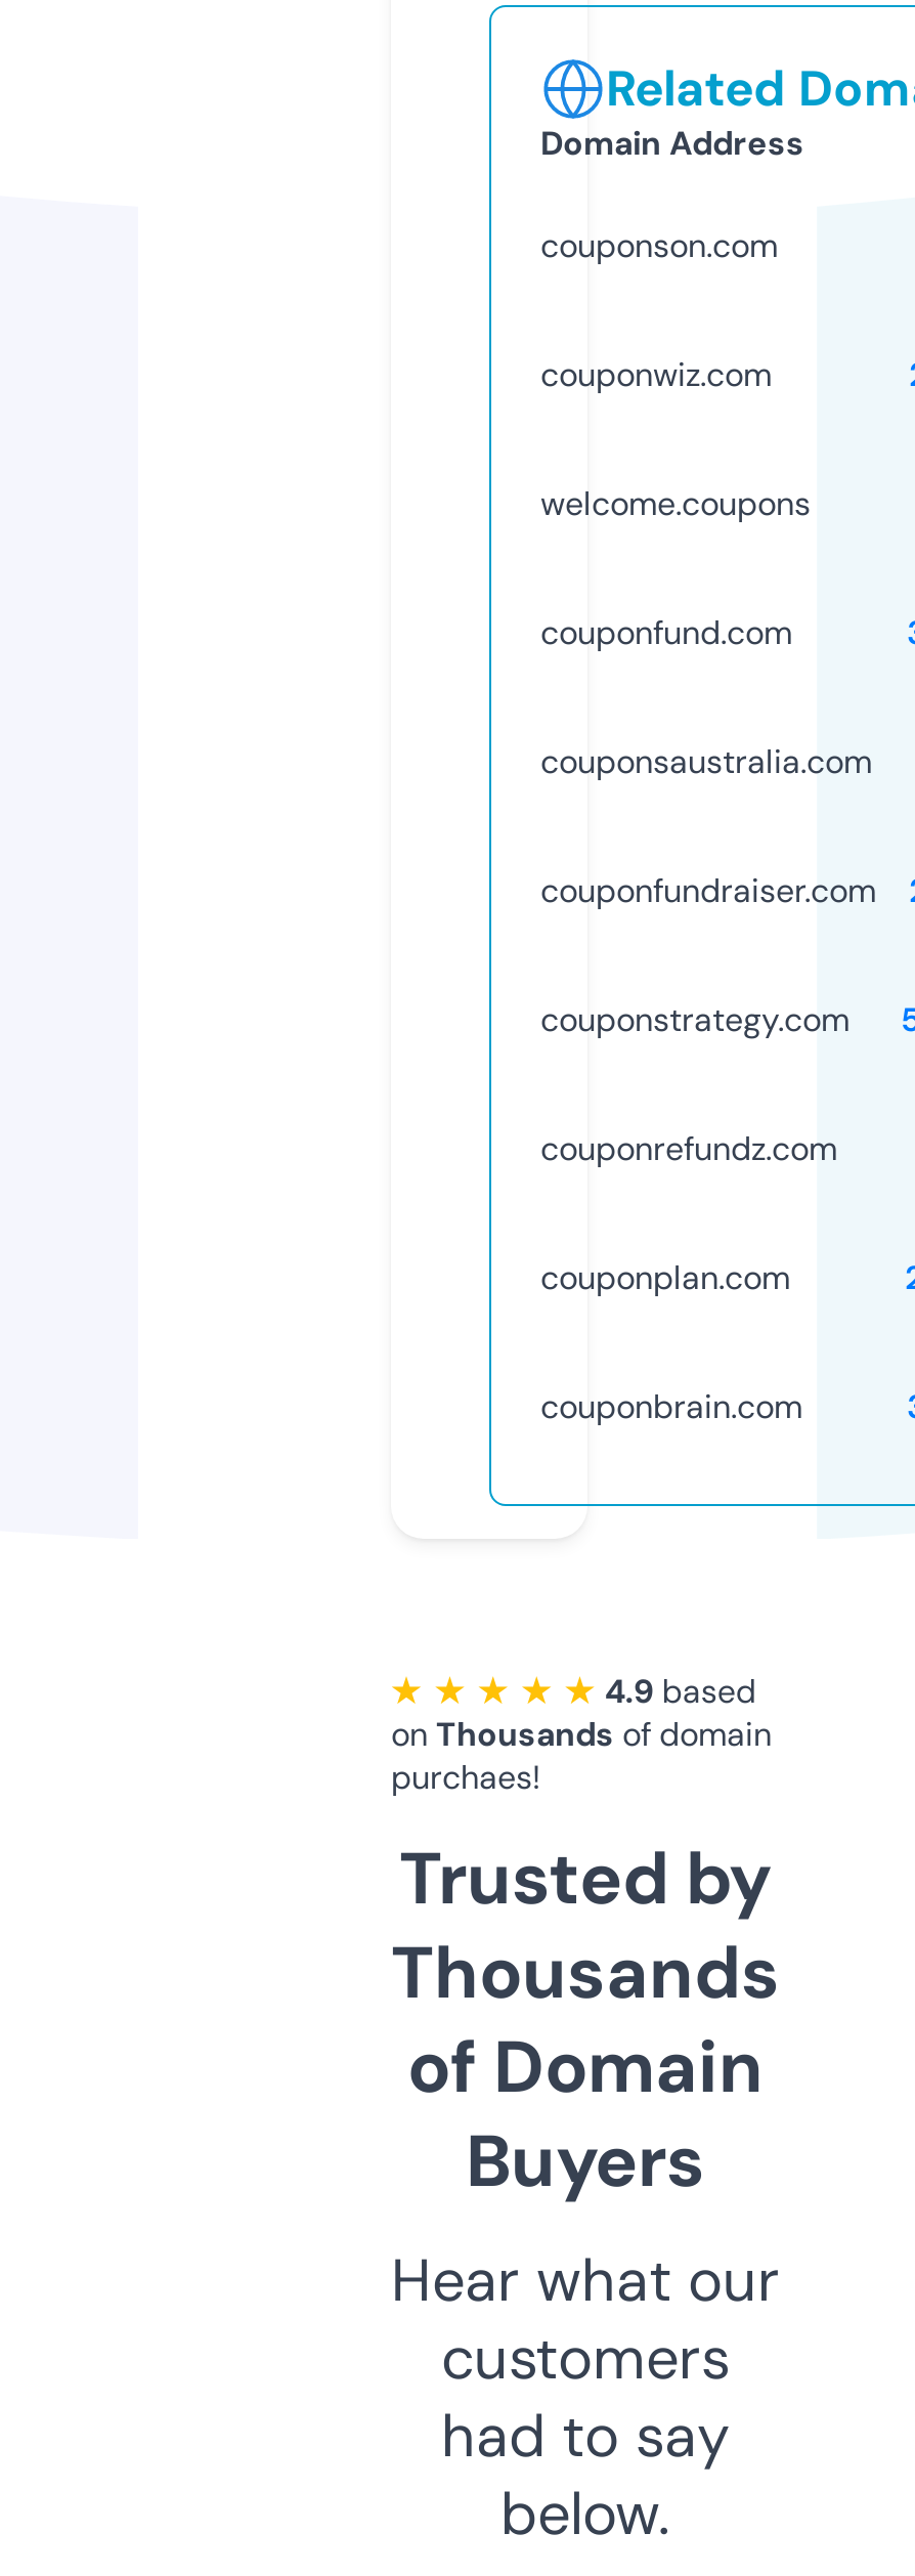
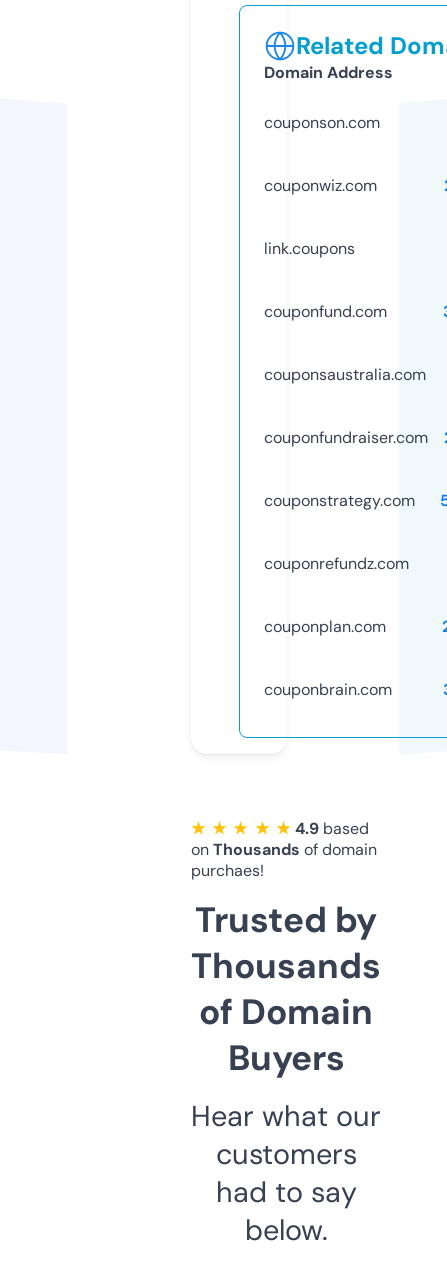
[540,482,811,525] welcome.coupons -> [264,238,355,259] link.coupons

